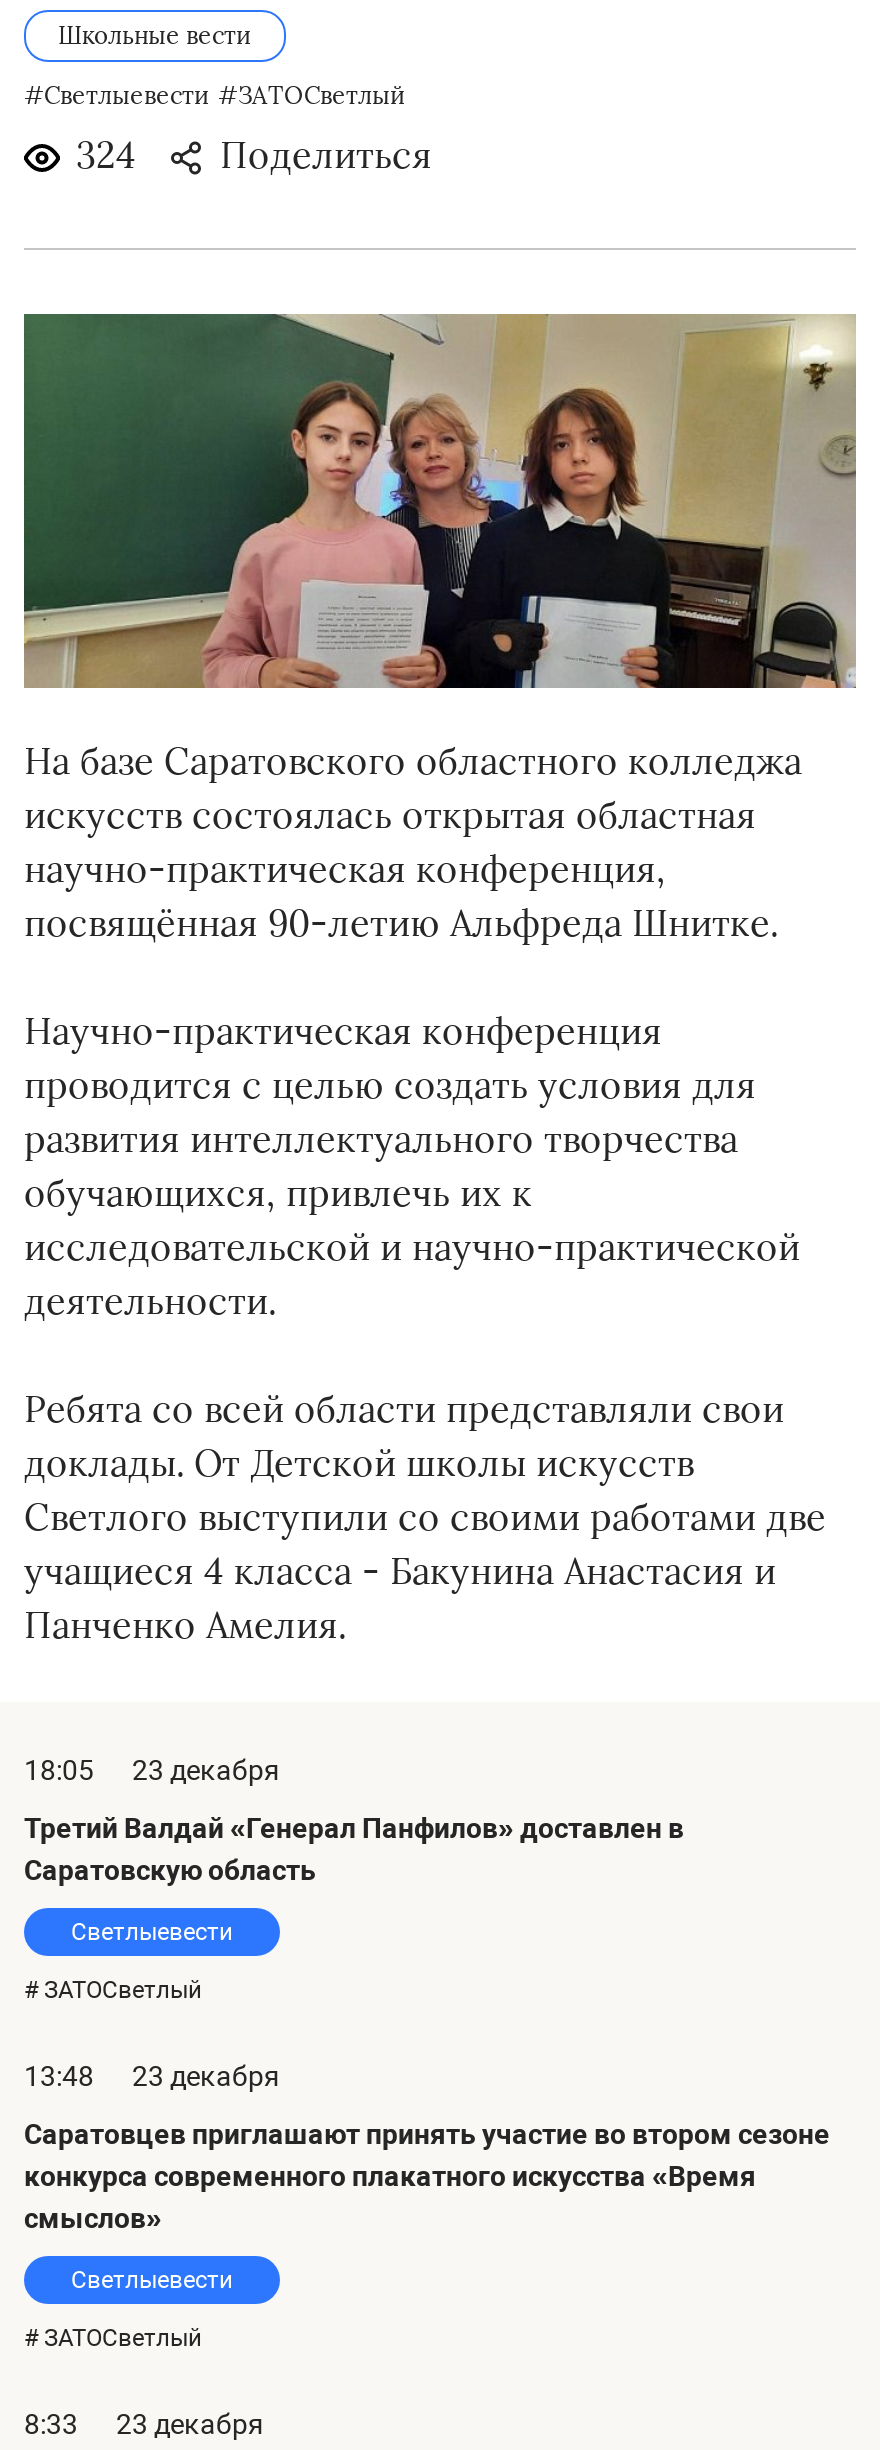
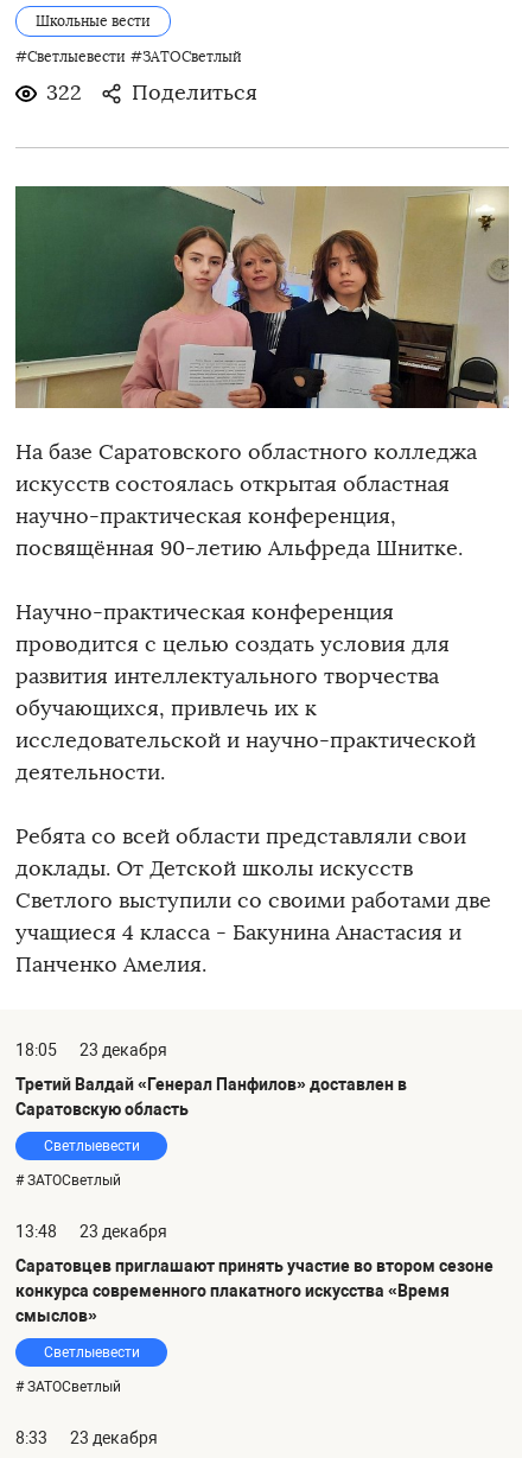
[76,134,432,178] 324 Поделиться -> [46,79,257,106] 322 Поделиться

